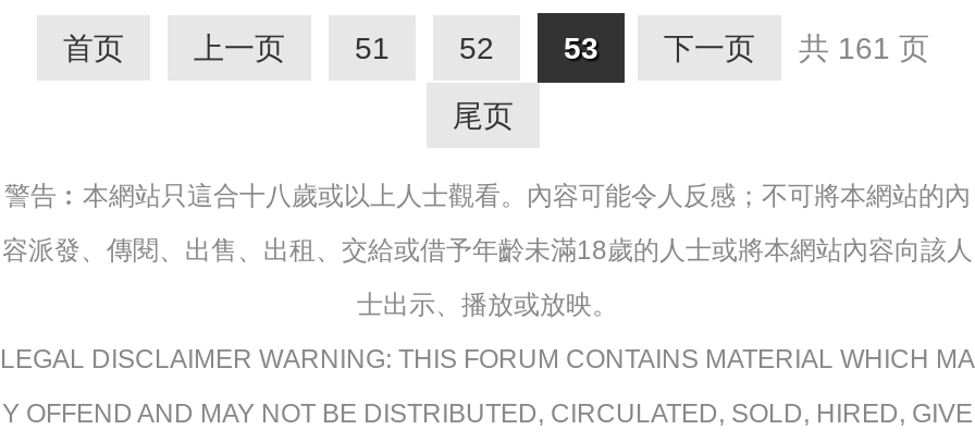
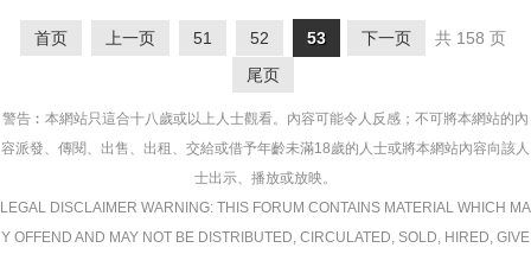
[63,30,938,65] 首页 上一页 51 52 53 下一页 共 161 页 -> [34,28,511,47] 首页 上一页 51 52 53 下一页 共 158 页

